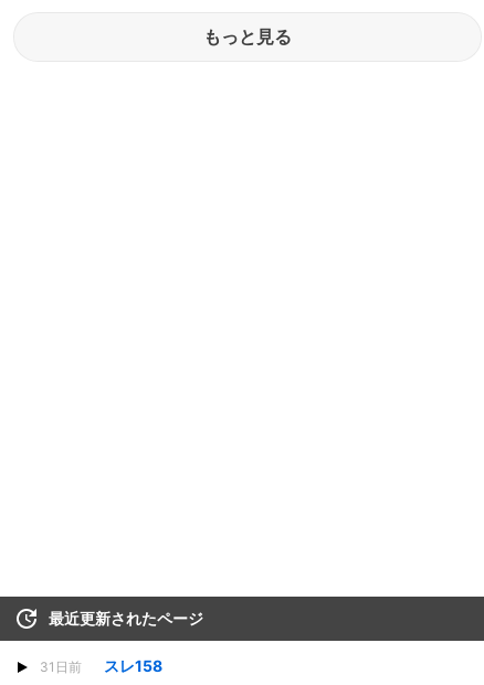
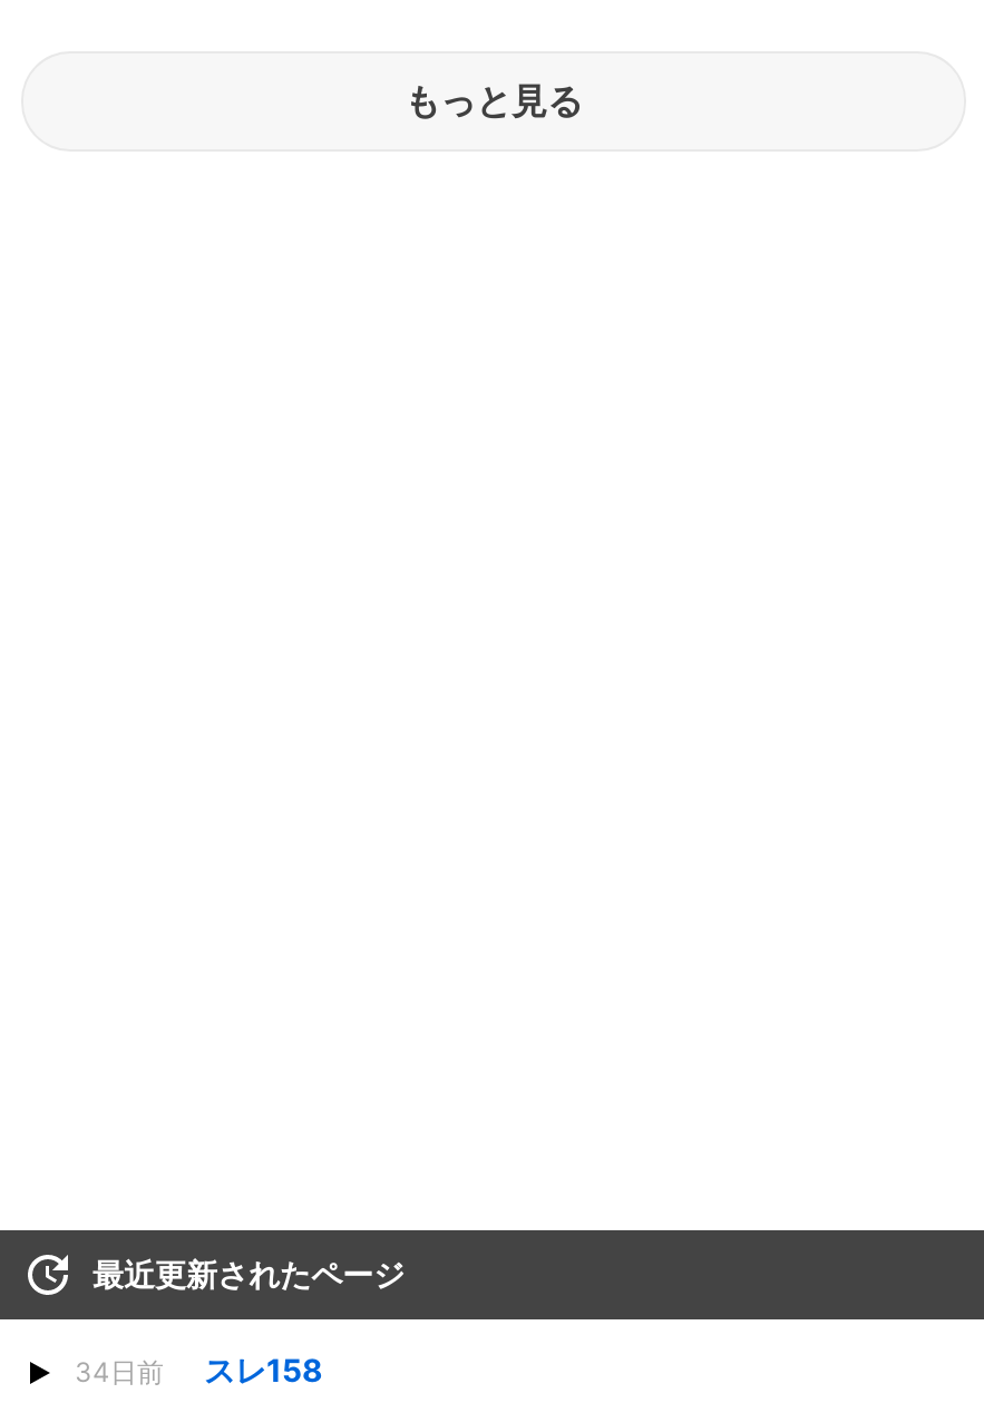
[40,656,162,675] 31日前 スレ158 -> [75,1351,322,1389] 34日前 スレ158

